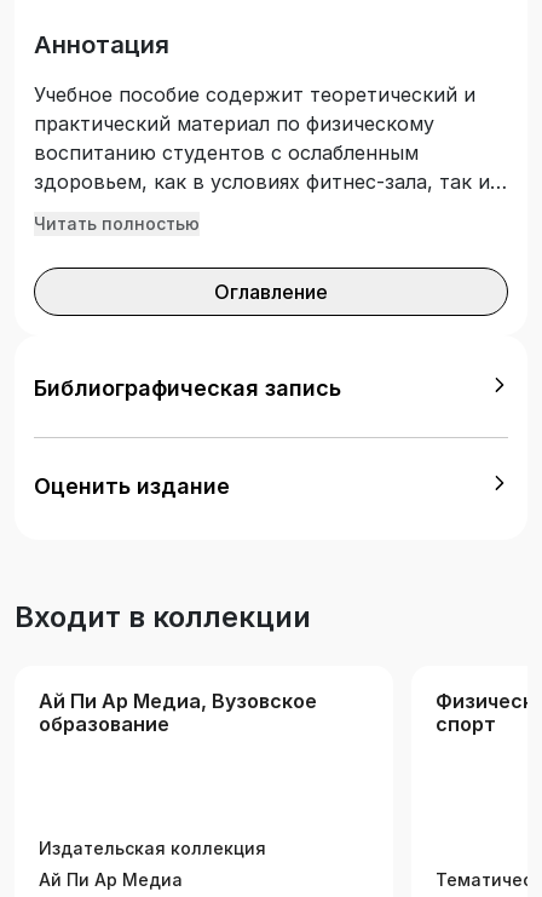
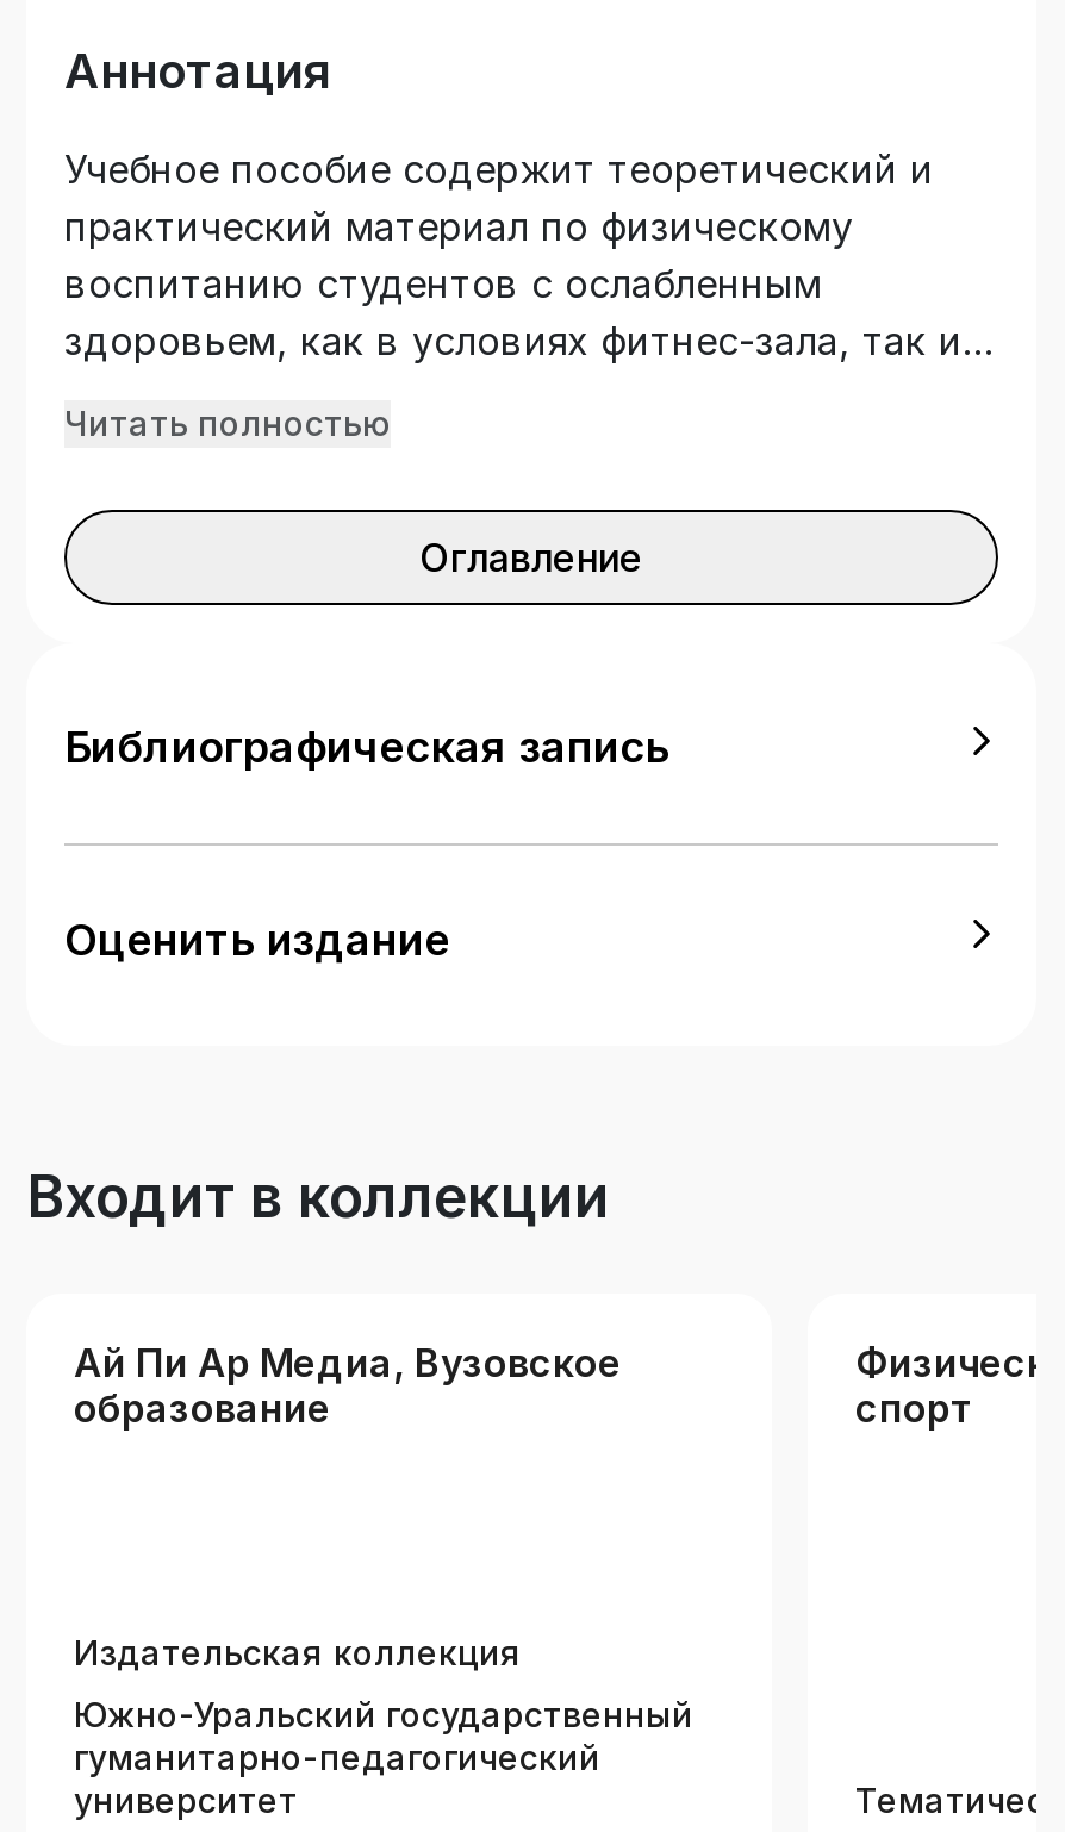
[39,869,183,890] Ай Пи Ар Медиа -> [74,1694,693,1821] Южно-Уральский государственный | гуманитарно-педагогический | университет

